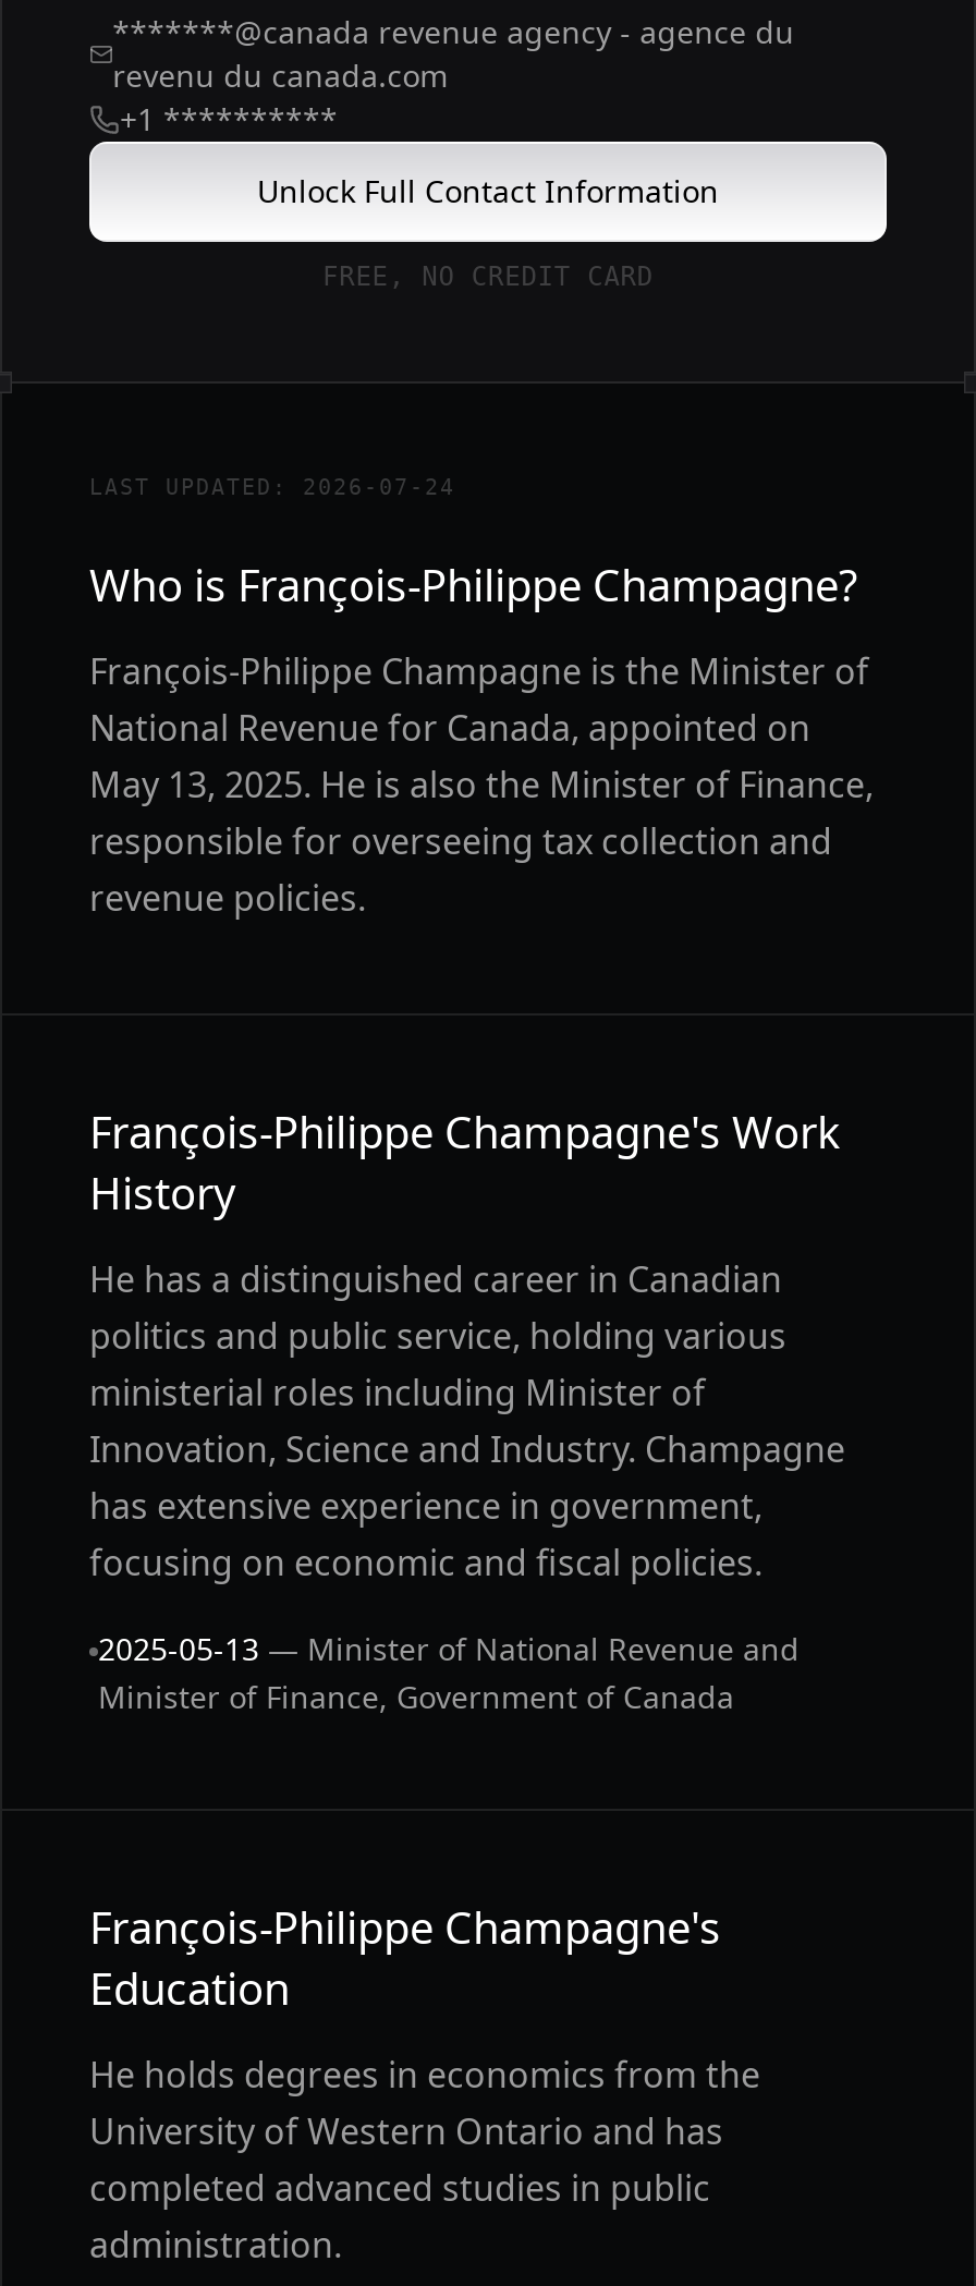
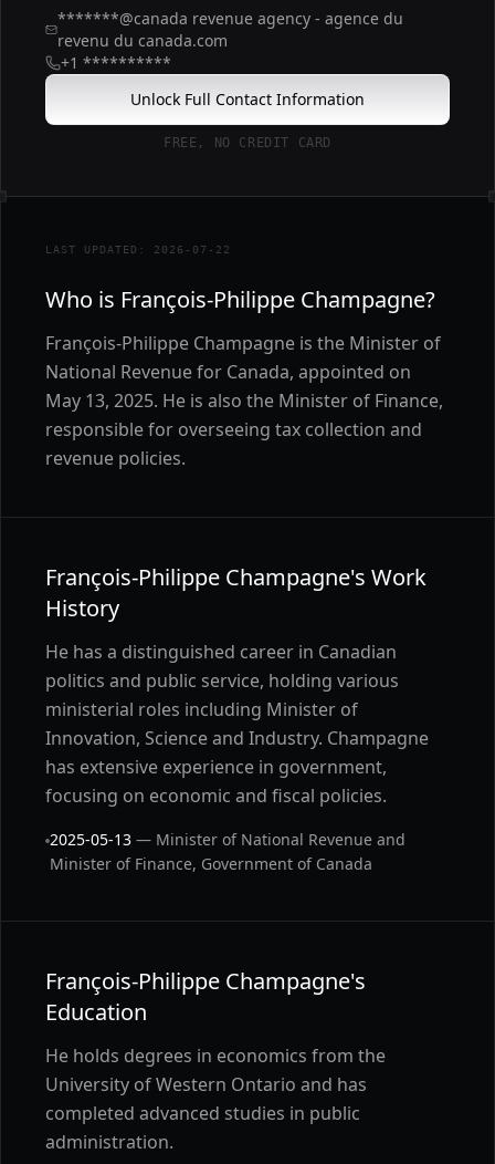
[89,475,455,499] LAST UPDATED: 2026-07-24 -> [45,243,231,256] LAST UPDATED: 2026-07-22

